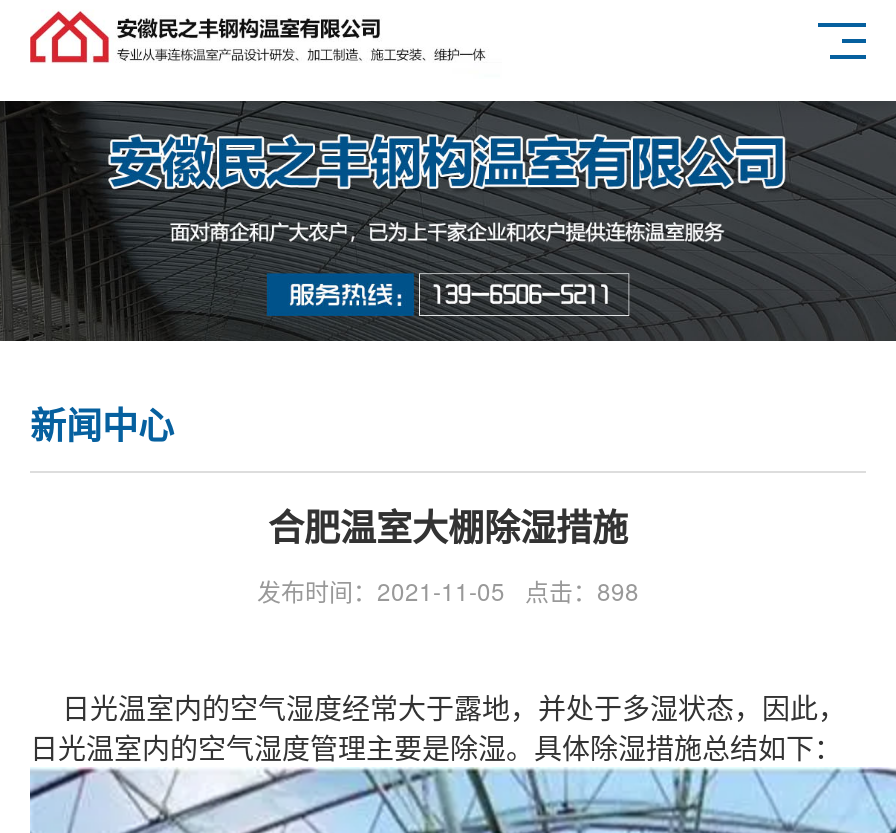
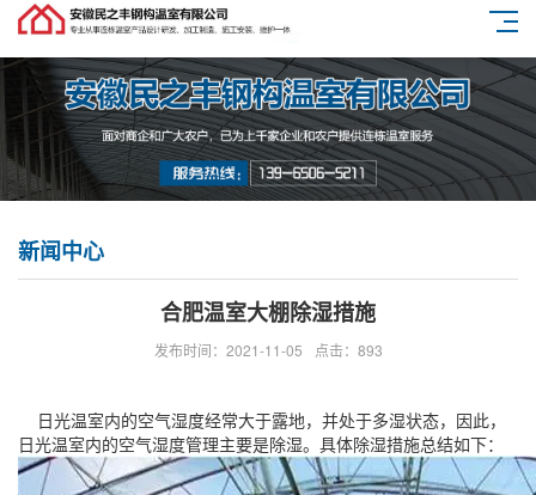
[257,573,639,607] 发布时间：2021-11-05 点击：898 -> [154,340,382,360] 发布时间：2021-11-05 点击：893

